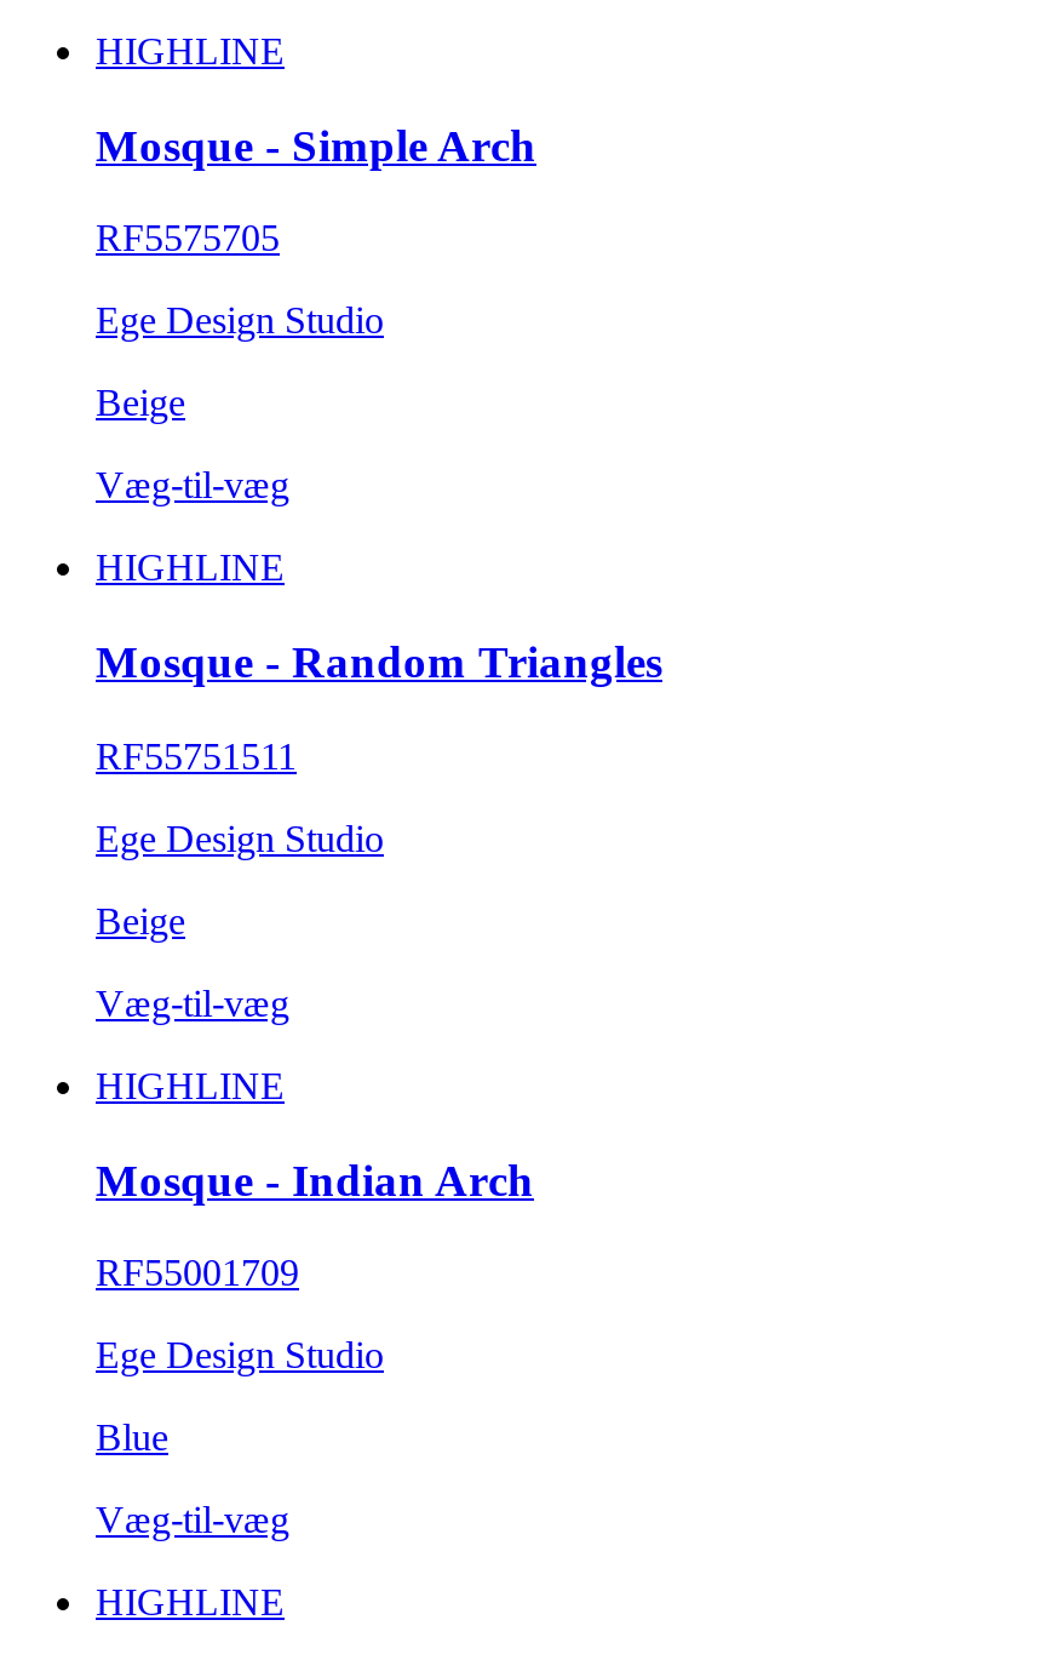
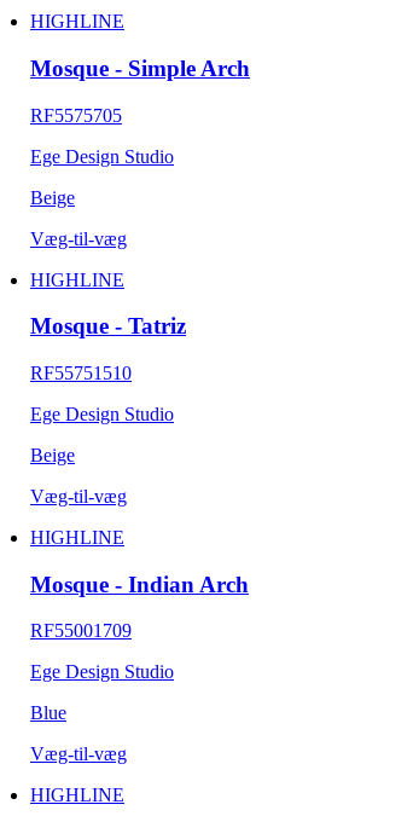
[96,637,662,688] Mosque - Random Triangles -> [30,313,186,339] Mosque - Tatriz
[96,735,297,777] RF55751511 -> [30,363,132,383] RF55751510

